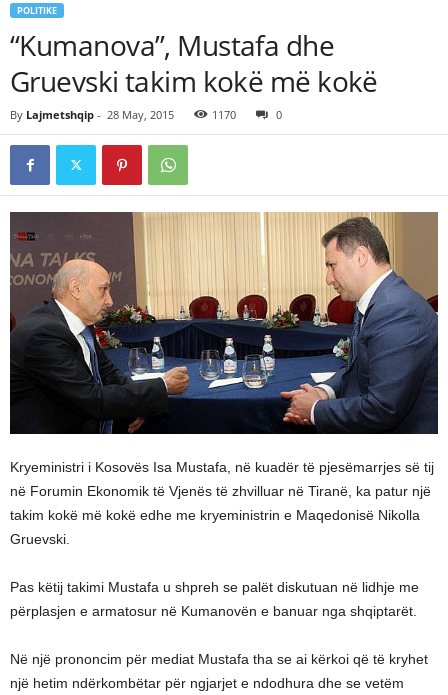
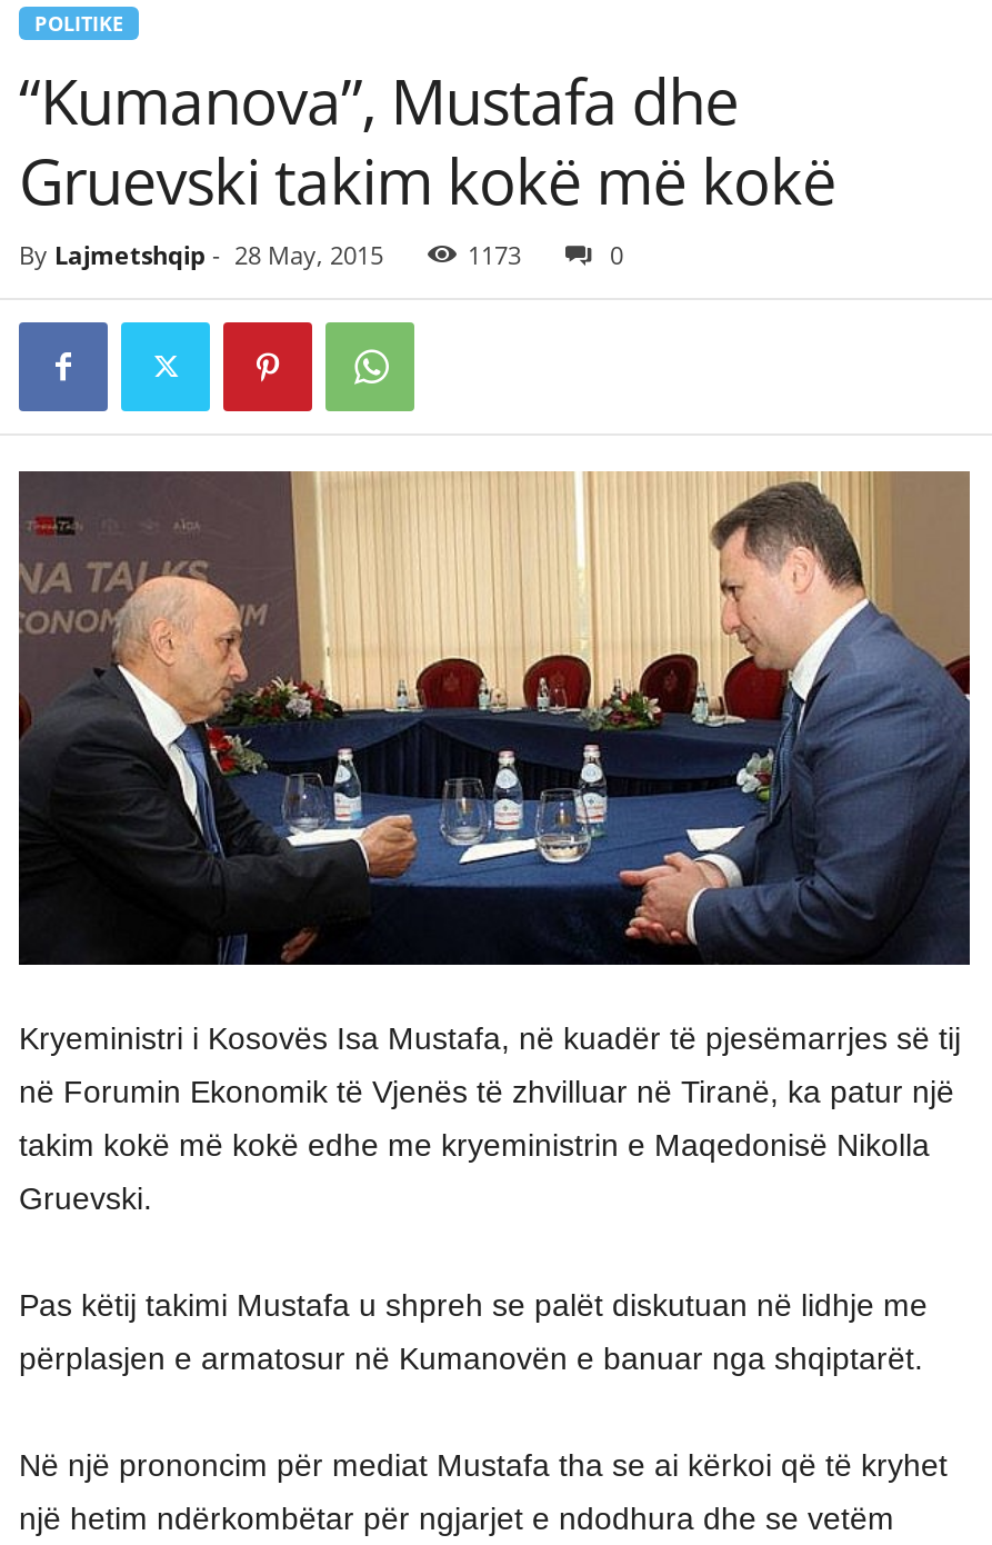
[212,107,236,122] 1170 -> [468,238,521,271] 1173

